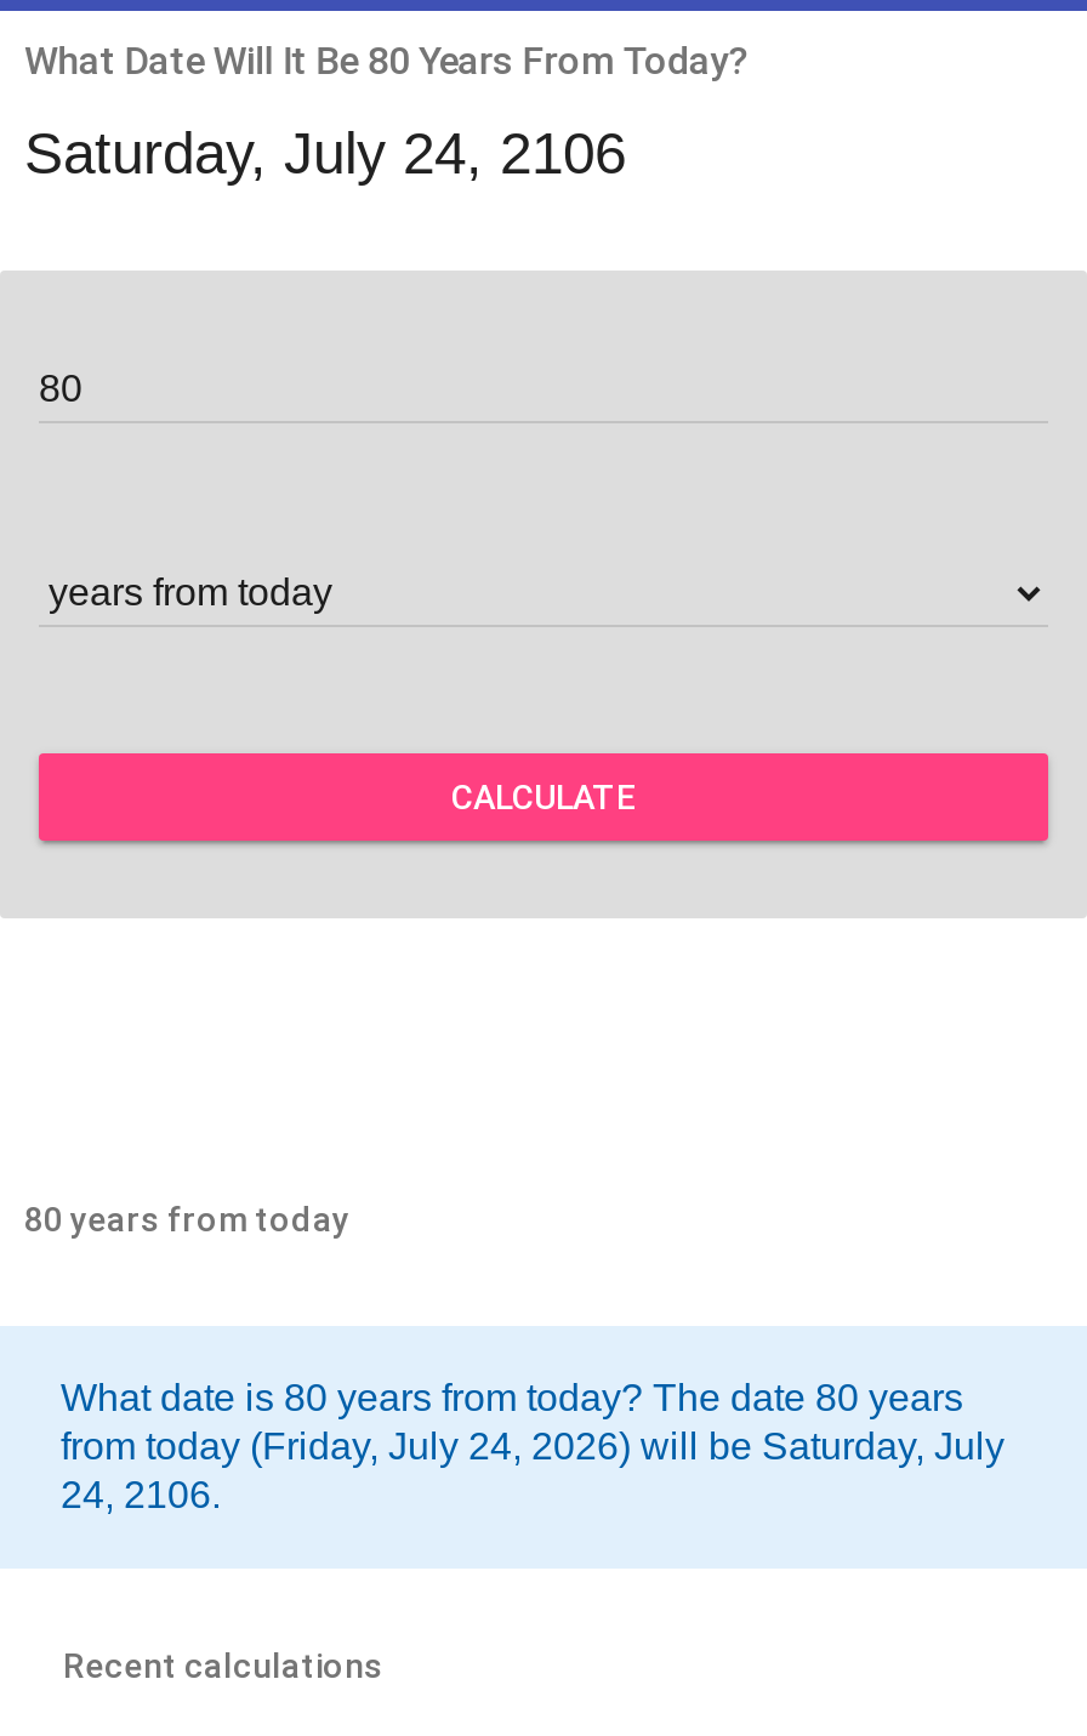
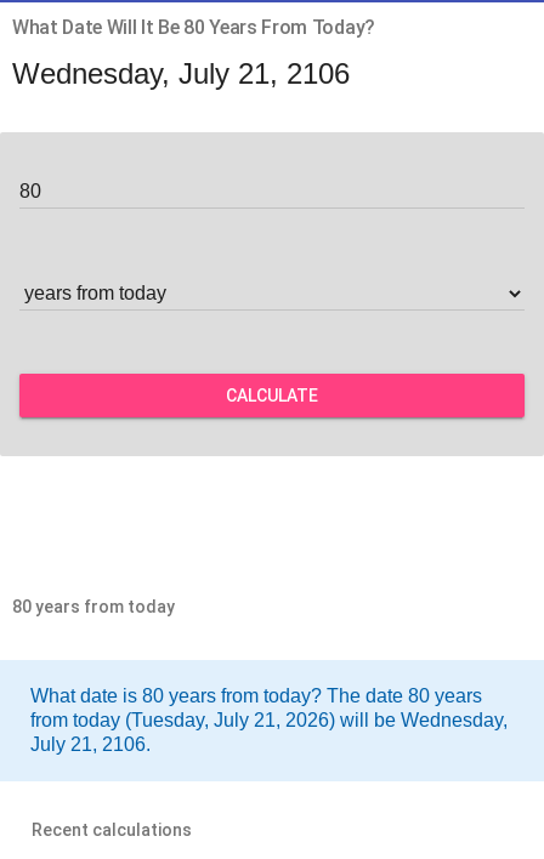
[24,120,626,186] Saturday, July 24, 2106 -> [12,57,350,90] Wednesday, July 21, 2106
[61,1425,1005,1515] from today (Friday, July 24, 2026) will be Saturday, July | 24, 2106. -> [30,710,508,755] from today (Tuesday, July 21, 2026) will be Wednesday, | July 21, 2106.

